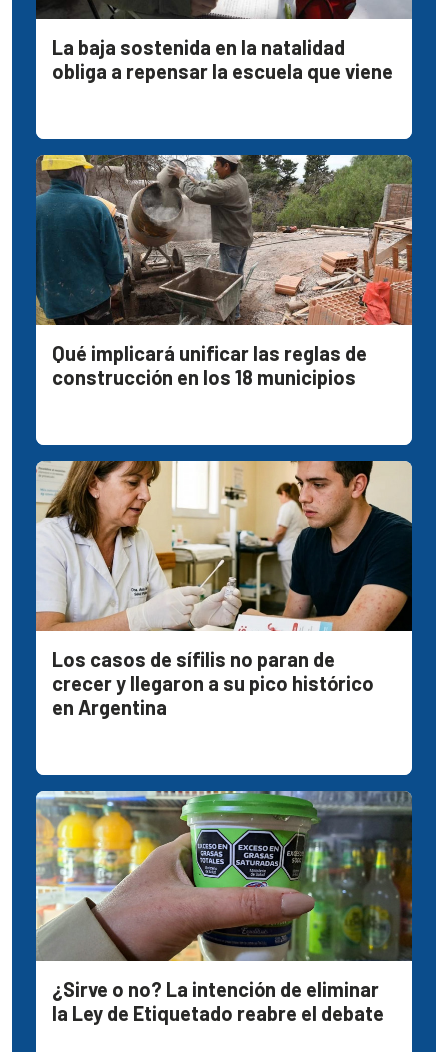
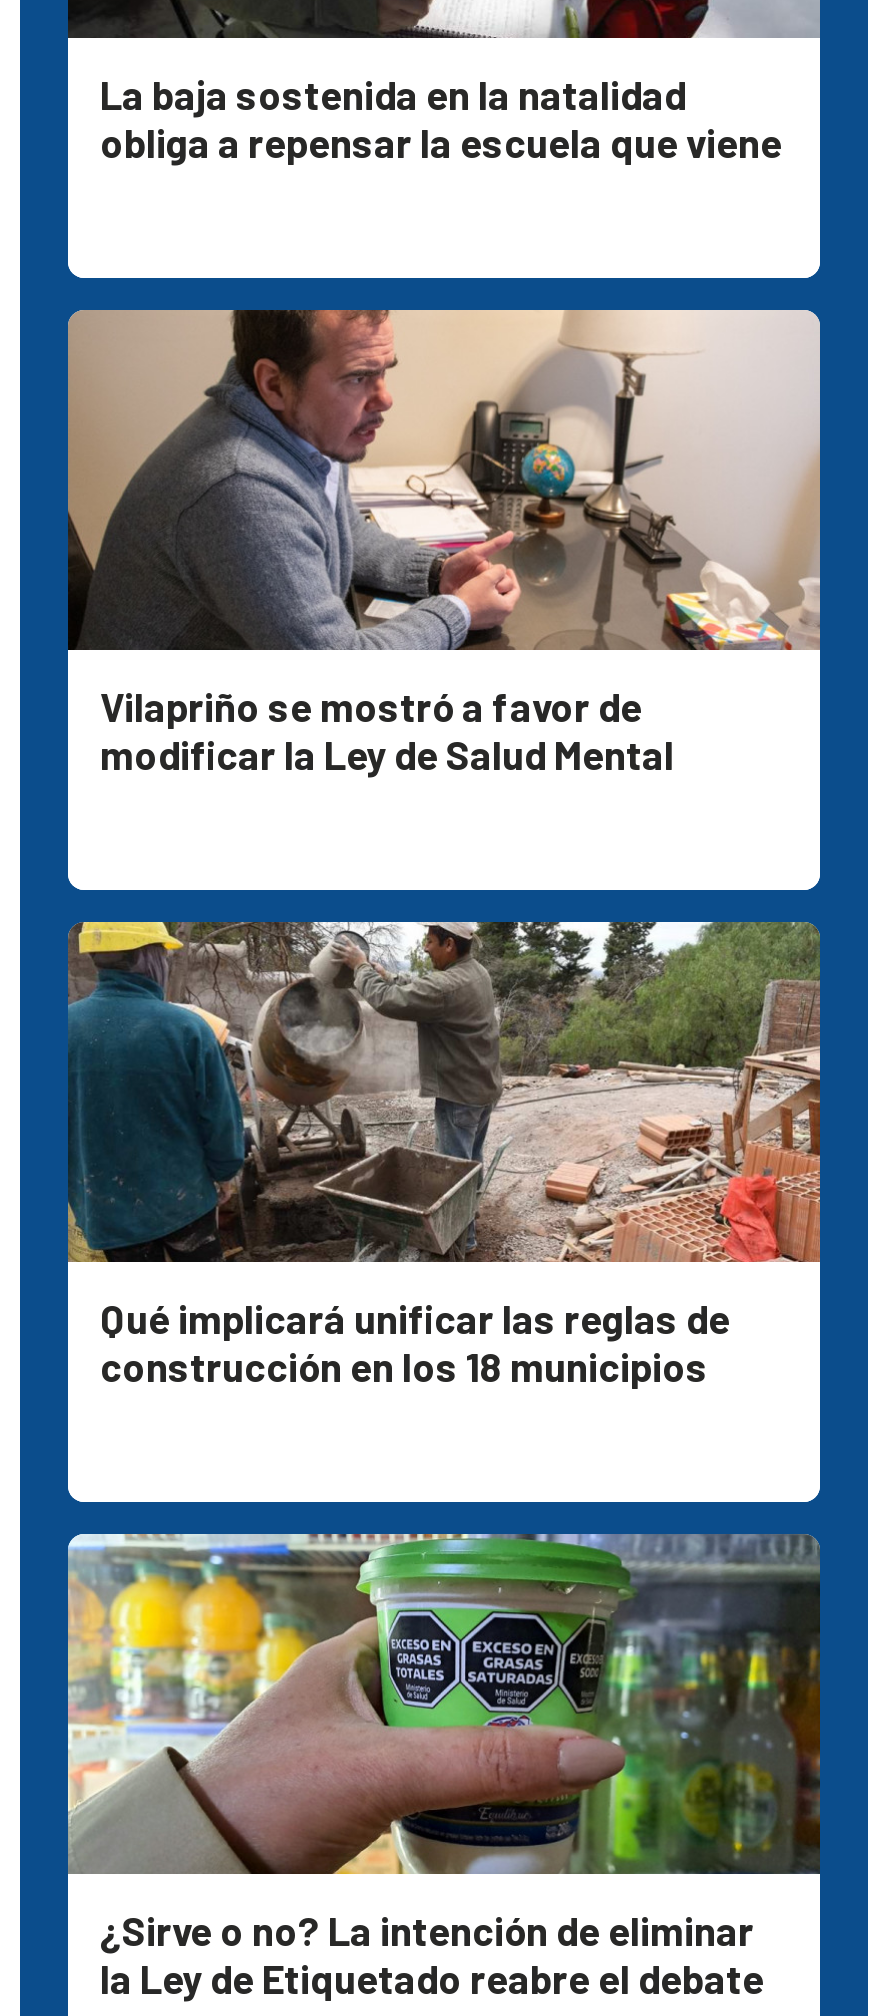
none -> [66,308,820,778] [image] | Vilapriño se mostró a favor de | modificar la Ley de Salud Mental
moved [35,153,414,389] -> [66,918,824,1390]: [image] | Qué implicará unificar las reglas de | construcción en los 18 municipios
[36,460,413,719] [image] | Los casos de sífilis no paran de | crecer y llegaron a su pico histórico | en Argentina -> none

